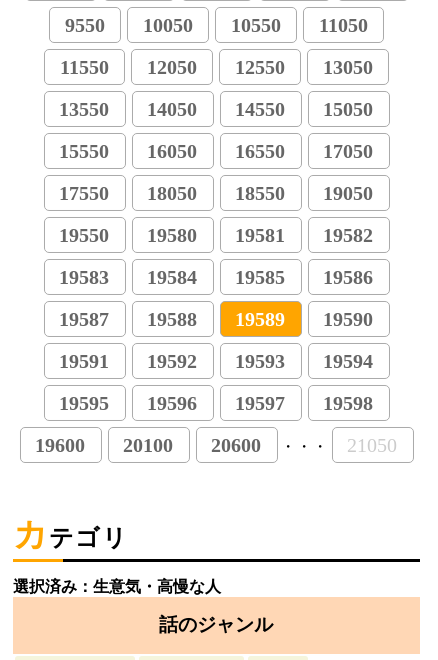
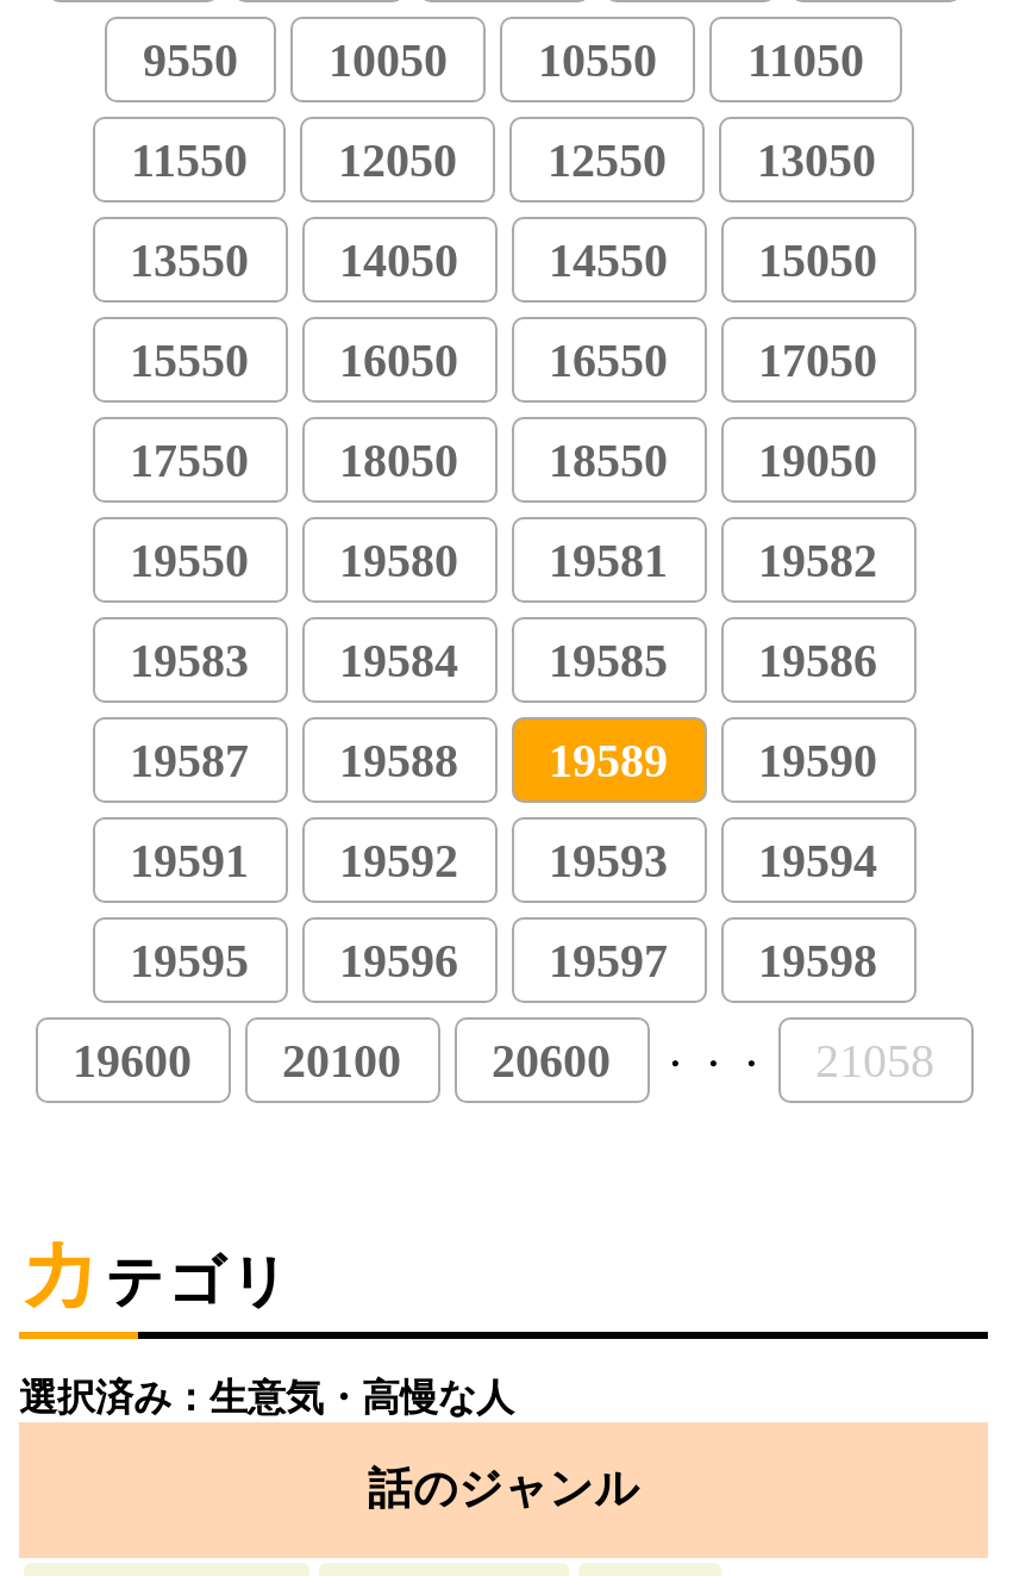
[347,434,397,456] 21050 -> [815,1034,934,1086] 21058

